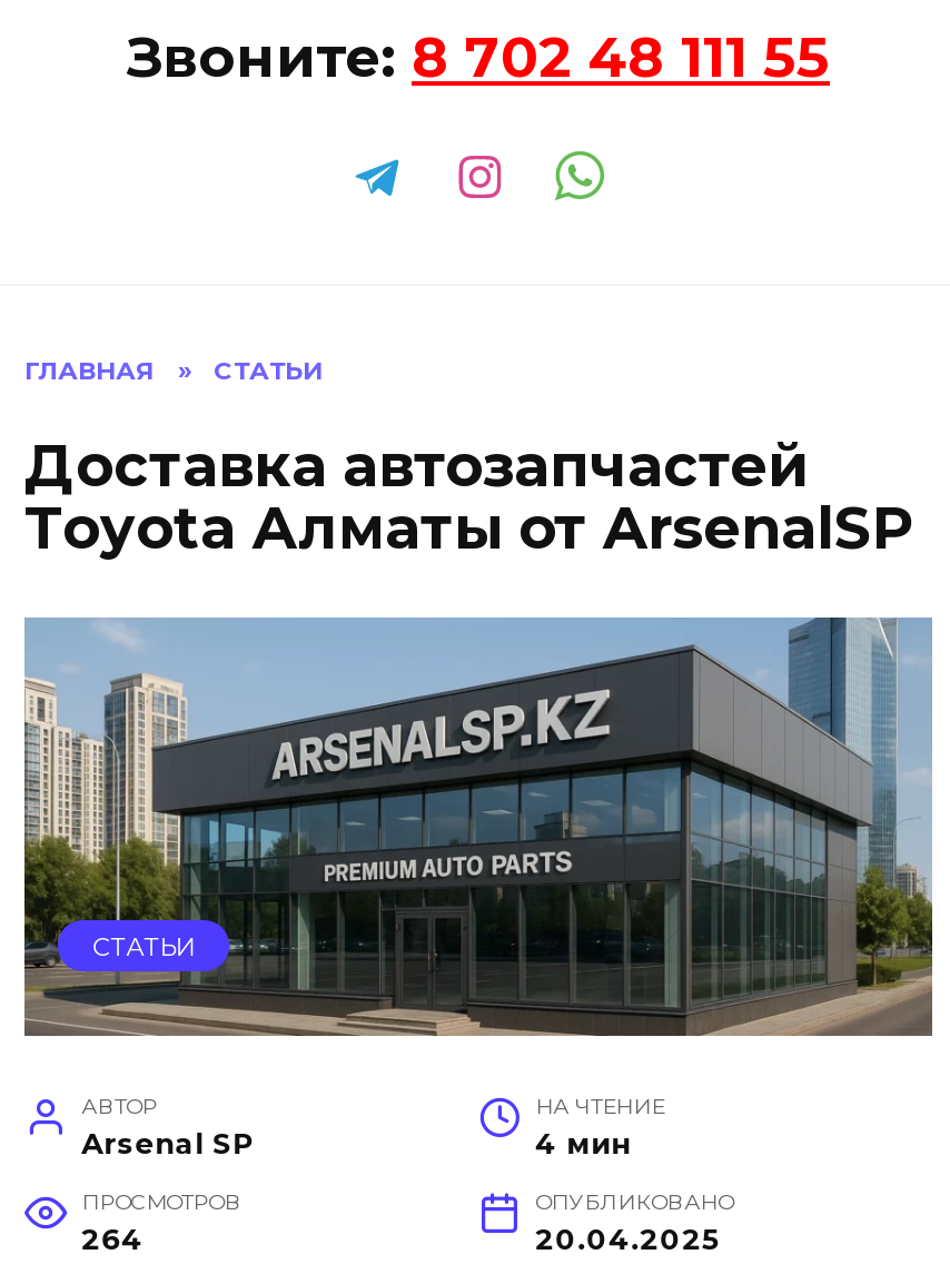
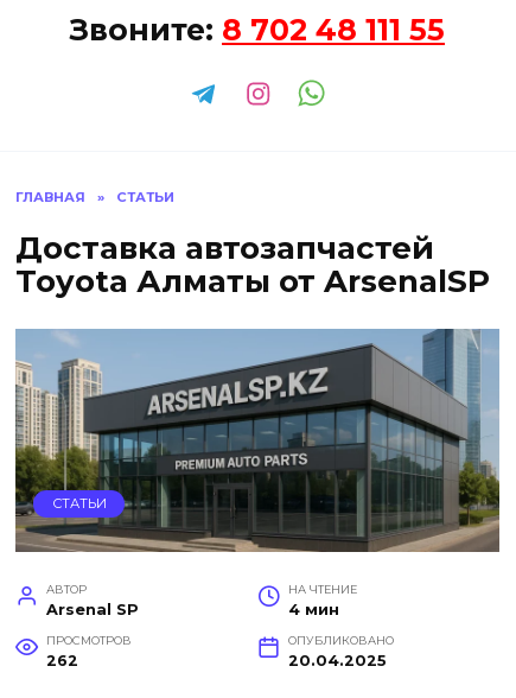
[81,1222,144,1255] 264 -> [46,651,78,669] 262

